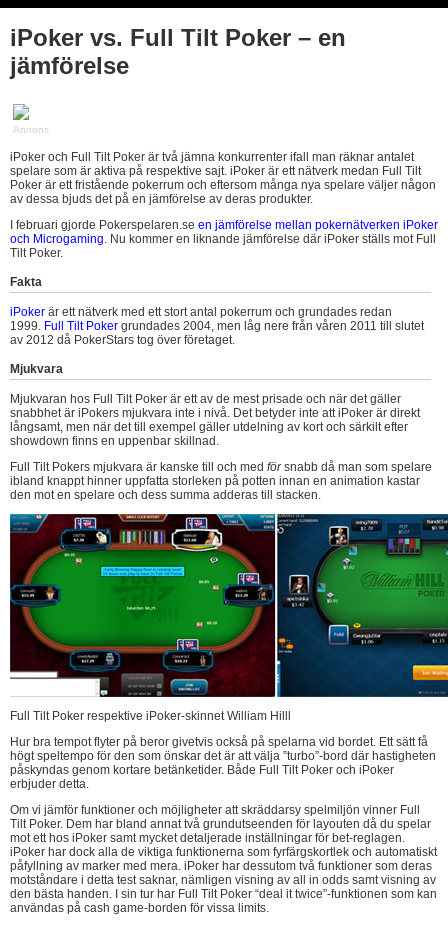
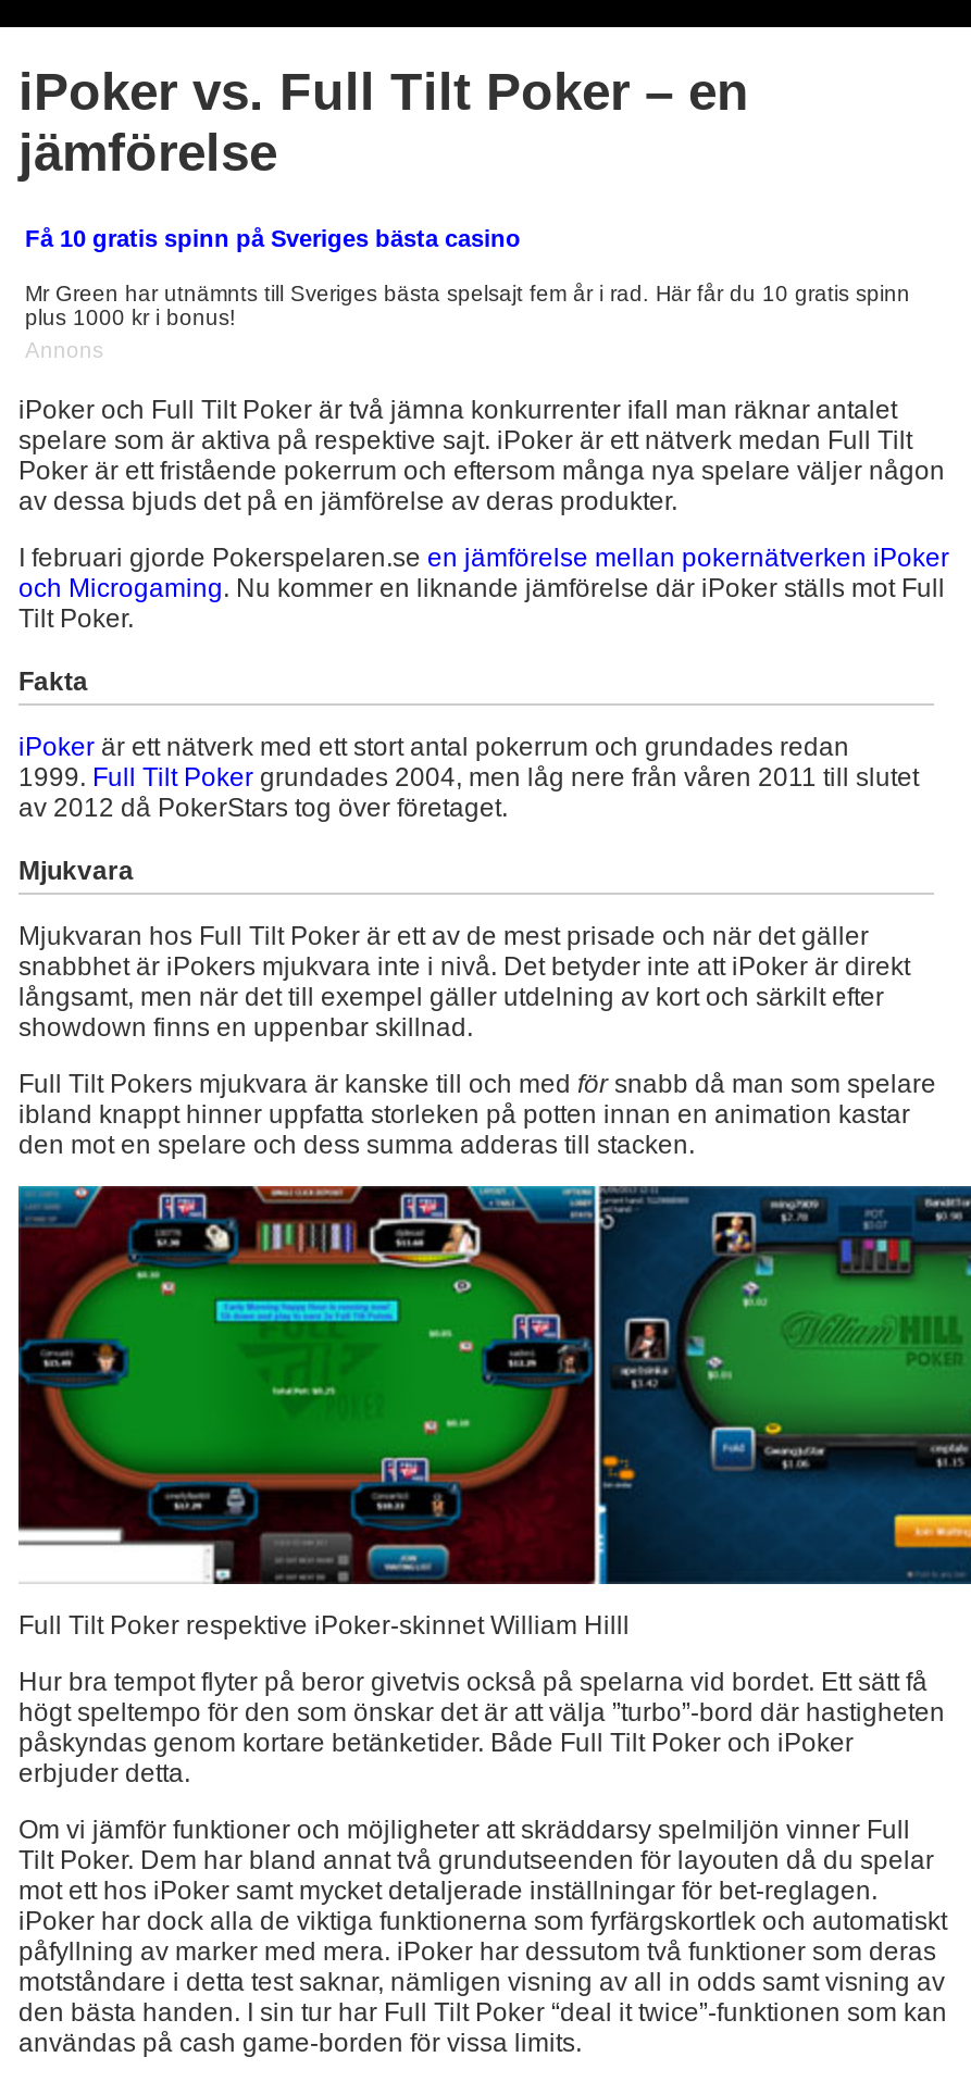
none -> [25,225,910,329] Få 10 gratis spinn på Sveriges bästa casino | Mr Green har utnämnts till Sveriges bästa spelsajt fem år i rad. Här får du 10 gratis spinn | plus 1000 kr i bonus!

